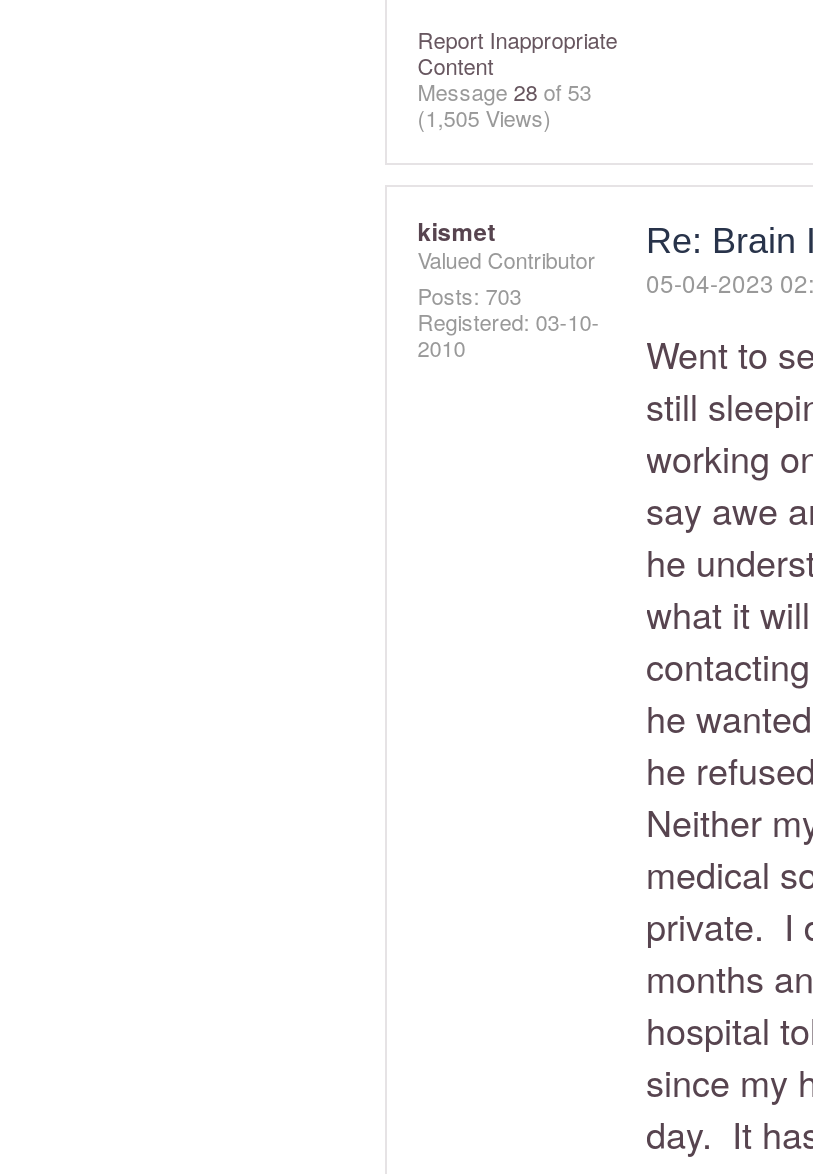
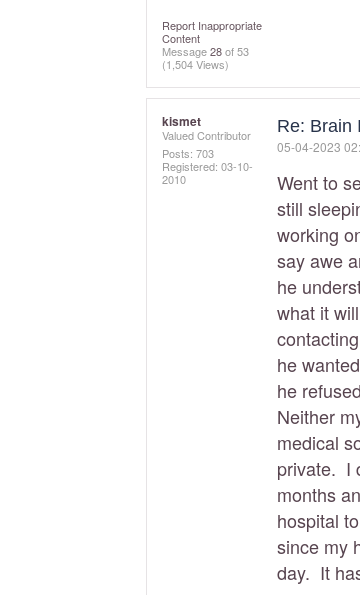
[417,101,551,133] (1,505 Views) -> [162,56,229,72] (1,504 Views)

